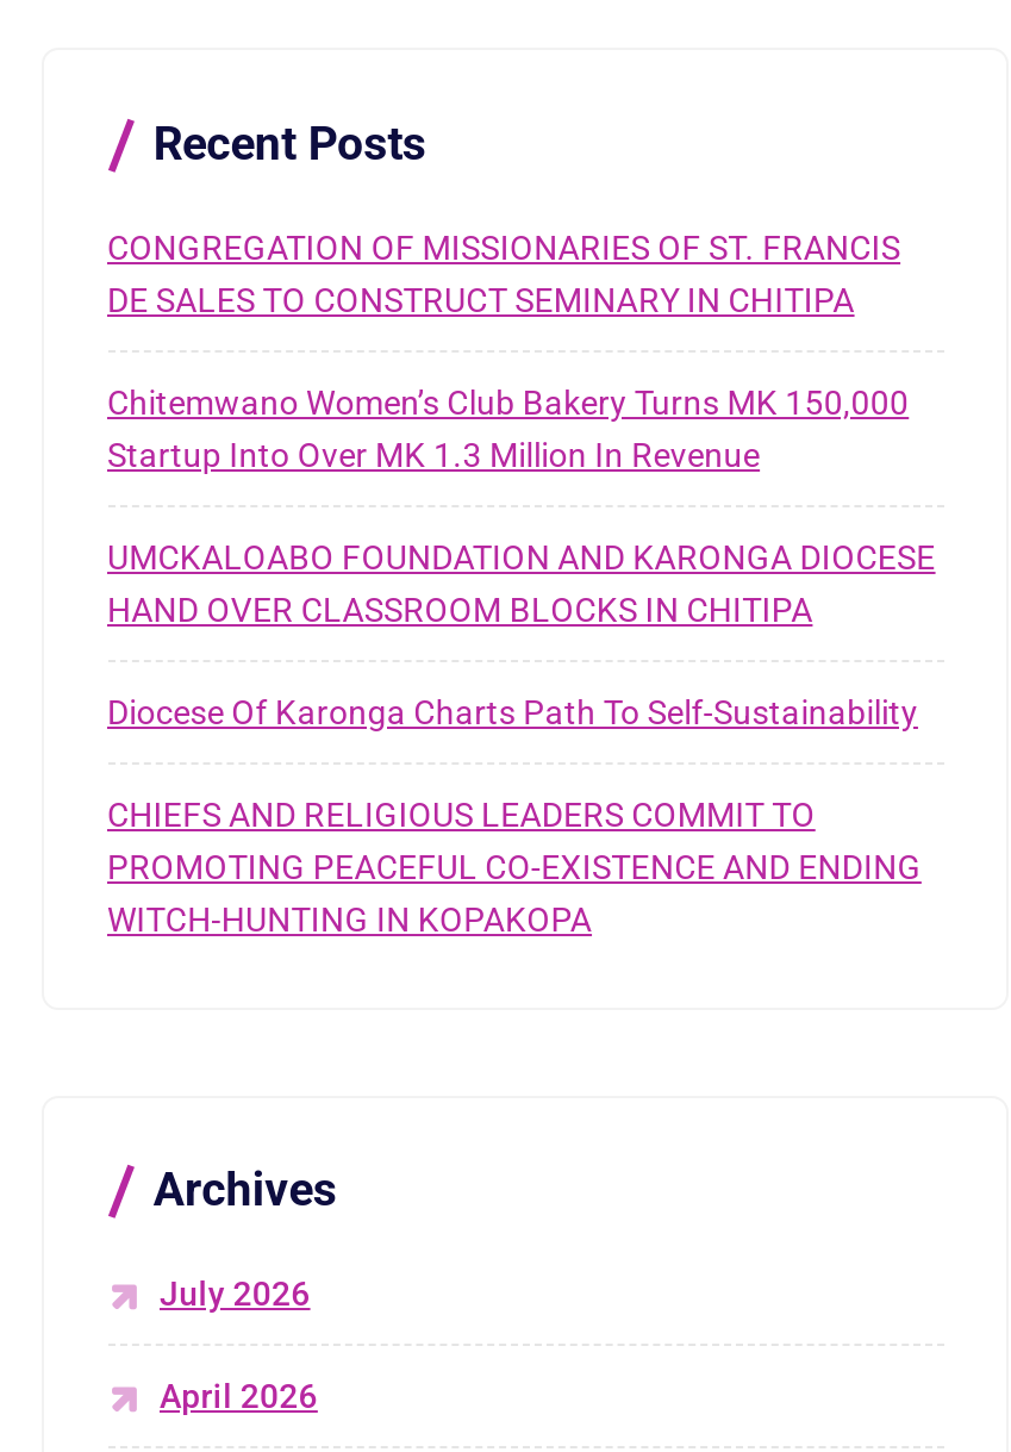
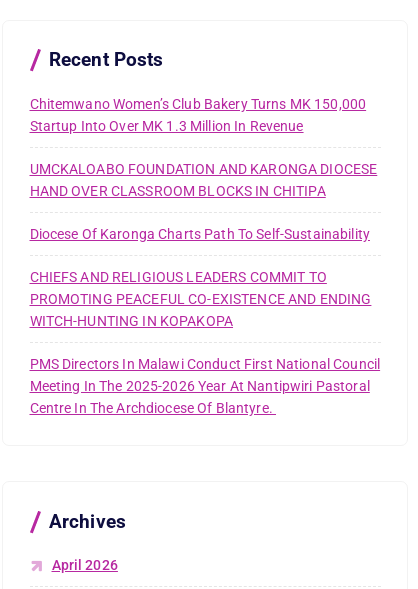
[107,228,900,319] CONGREGATION OF MISSIONARIES OF ST. FRANCIS | DE SALES TO CONSTRUCT SEMINARY IN CHITIPA -> none
moved [107,383,936,938] -> [29,96,377,329]: Chitemwano Women’s Club Bakery Turns MK 150,000 | Startup Into Over MK 1.3 Million In Revenue | UMCKALOABO FOUNDATION AND KARONGA DIOCESE | HAND OVER CLASSROOM BLOCKS IN CHITIPA | Diocese Of Karonga Charts Path To Self-Sustainability | CHIEFS AND RELIGIOUS LEADERS COMMIT TO | PROMOTING PEACEFUL CO-EXISTENCE AND ENDING | WITCH-HUNTING IN KOPAKOPA
none -> [29,356,380,416] PMS Directors In Malawi Conduct First National Council | Meeting In The 2025-2026 Year At Nantipwiri Pastoral | Centre In The Archdiocese Of Blantyre.
moved [153,1162,337,1217] -> [49,510,126,533]: Archives
[160,1275,310,1313] July 2026 -> none

